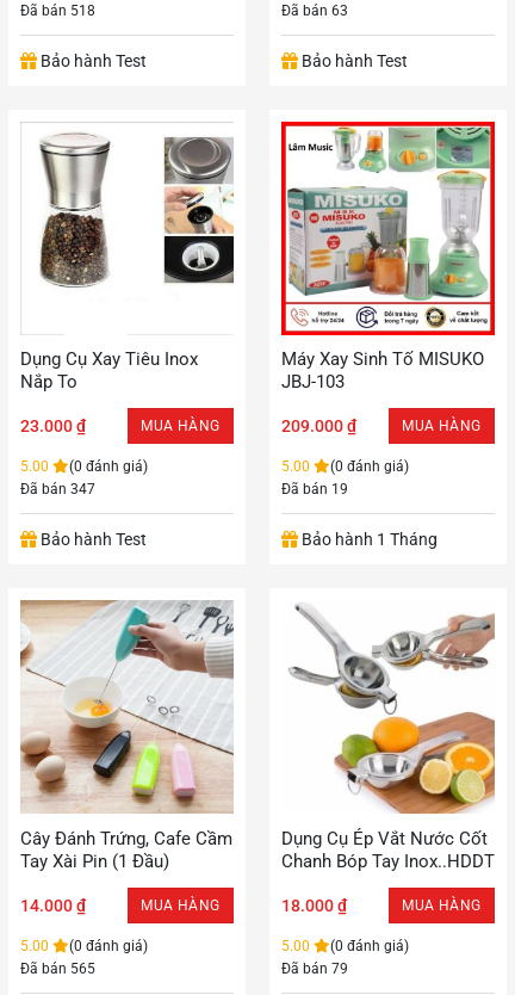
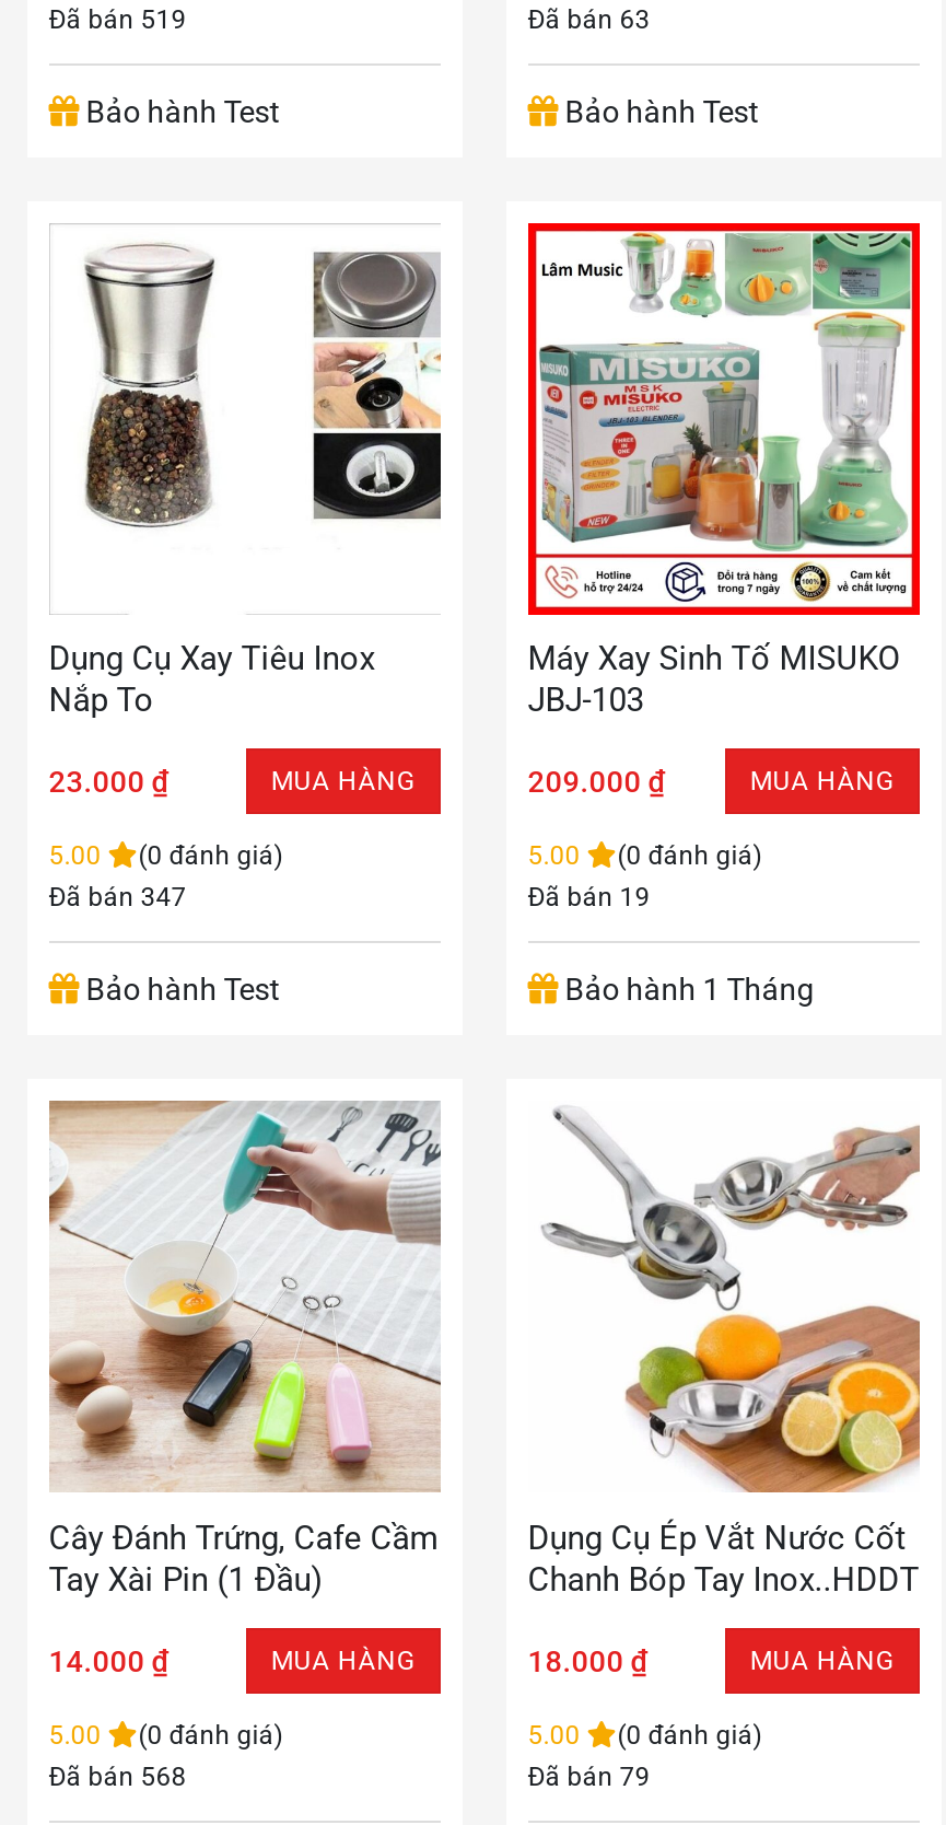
[20,3,95,20] Đã bán 518 -> [49,5,187,36] Đã bán 519
[20,960,95,977] Đã bán 565 -> [49,1760,187,1791] Đã bán 568

